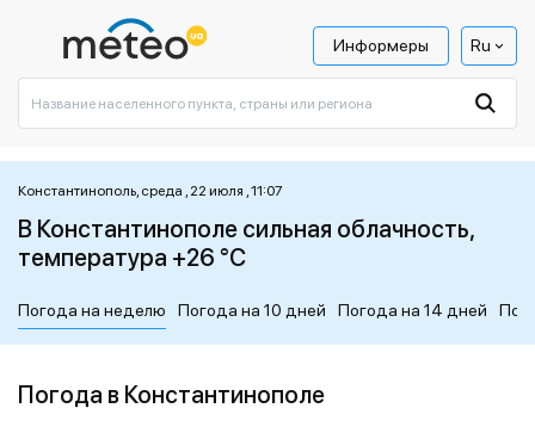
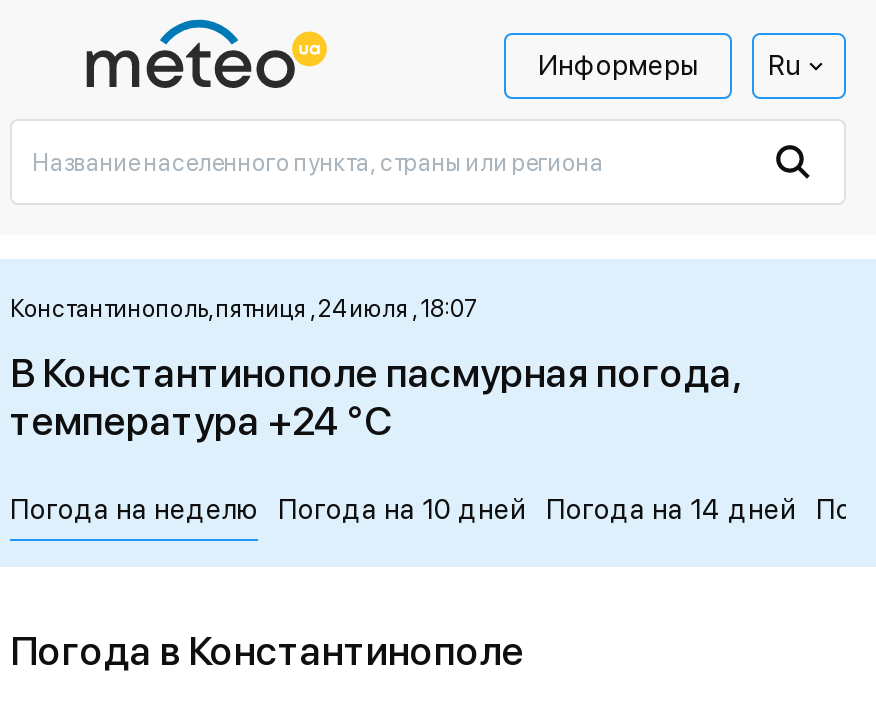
[18,183,283,199] Константинополь, среда , 22 июля , 11:07 -> [10,295,478,323] Константинополь, пятниця , 24 июля , 18:07
[18,215,474,243] В Константинополе сильная облачность, -> [10,349,740,397] В Константинополе пасмурная погода,
[18,243,246,272] температура +26 °C -> [10,397,392,445] температура +24 °C

